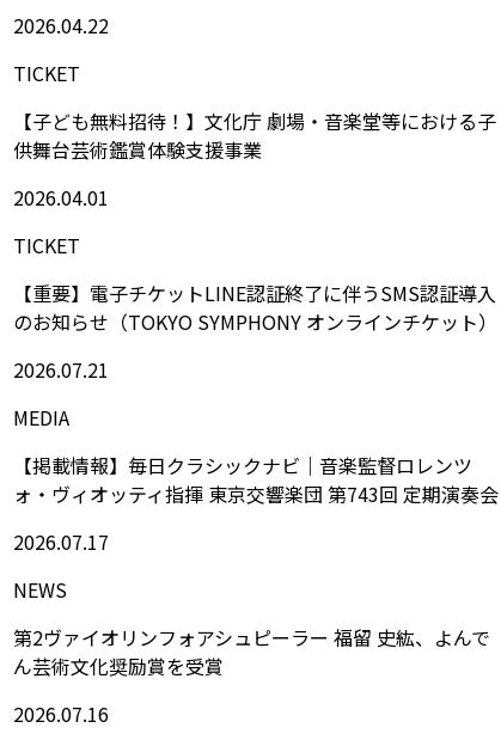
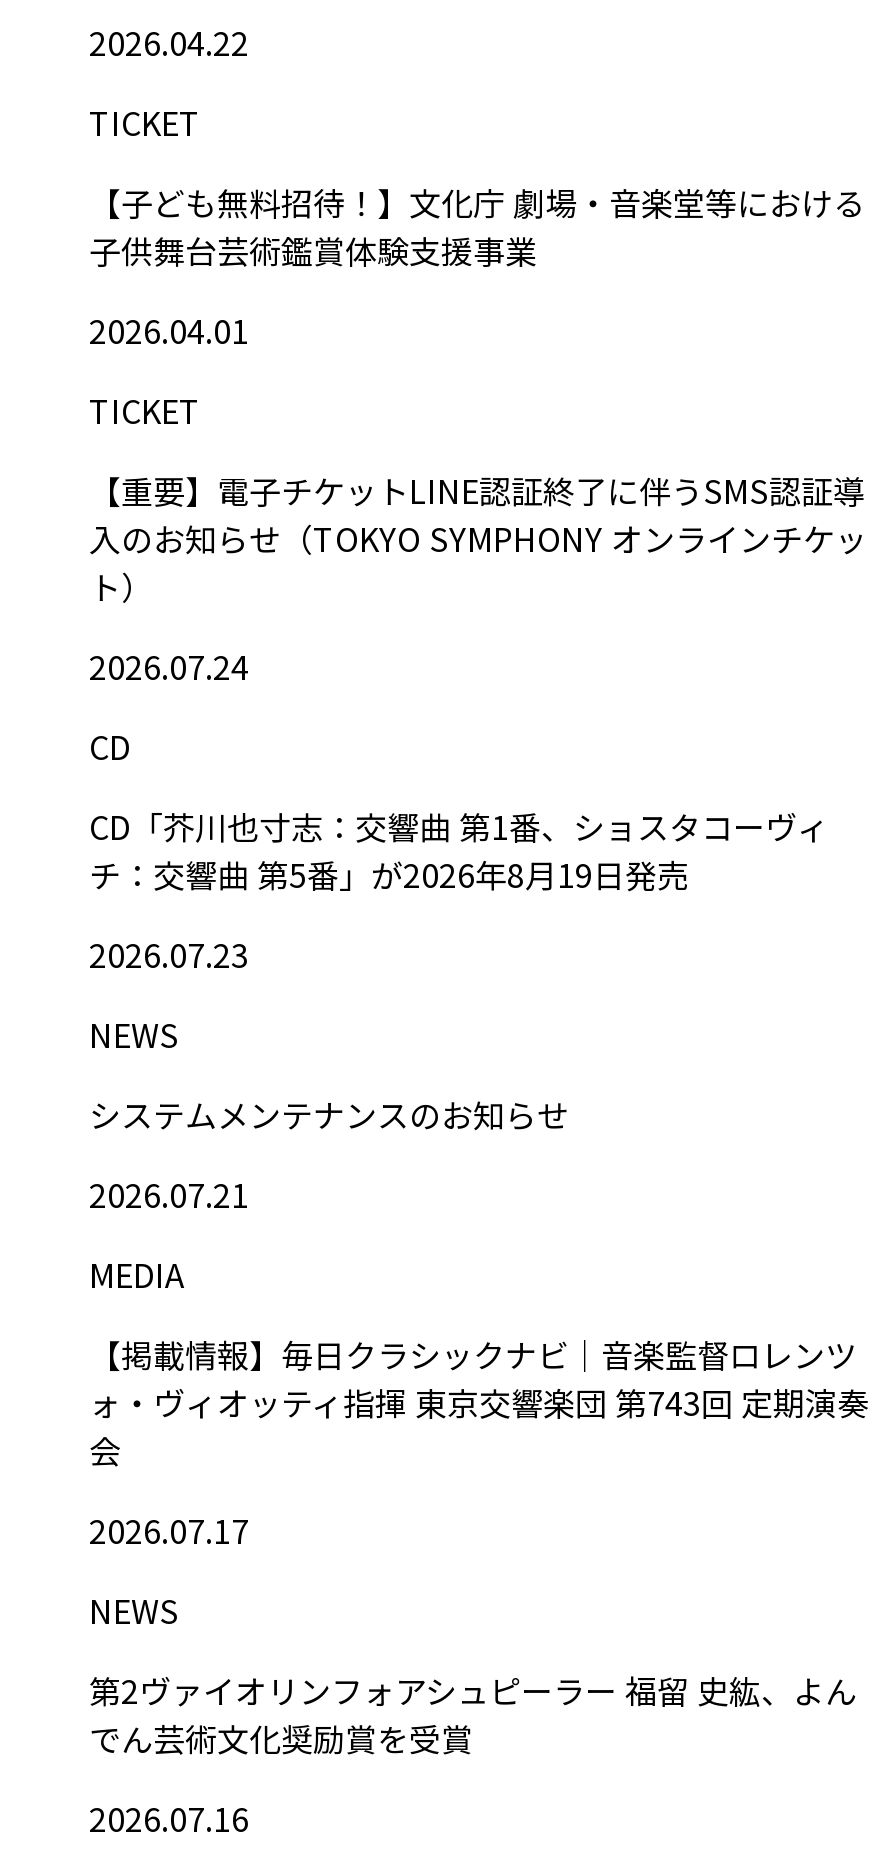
[13,278,497,336] 【重要】電子チケットLINE認証終了に伴うSMS認証導入 | のお知らせ（TOKYO SYMPHONY オンラインチケット） -> [89,466,867,1138] 【重要】電子チケットLINE認証終了に伴うSMS認証導 | 入のお知らせ（TOKYO SYMPHONY オンラインチケッ | ト） | 2026.07.24 | CD | CD「芥川也寸志：交響曲 第1番、ショスタコーヴィ | チ：交響曲 第5番」が2026年8月19日発売 | 2026.07.23 | NEWS | システムメンテナンスのお知らせ

